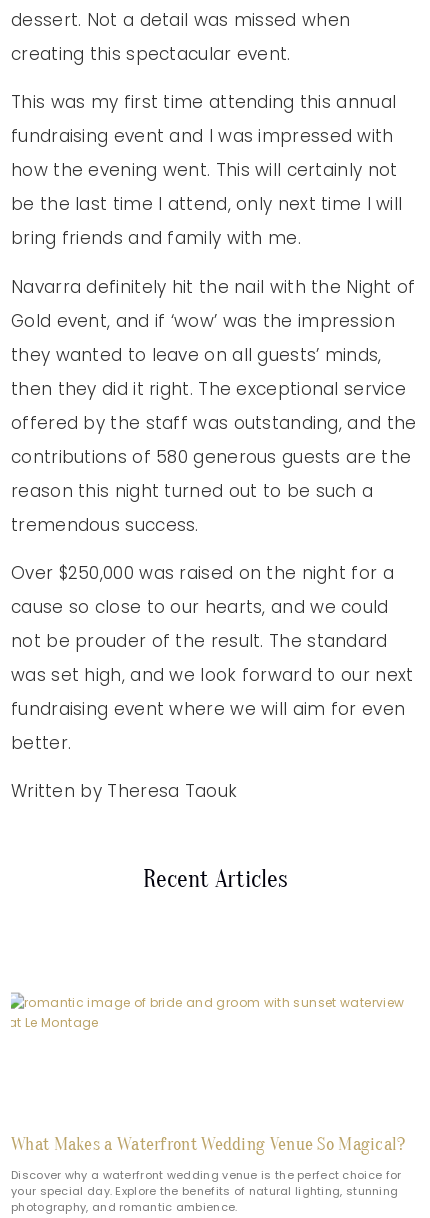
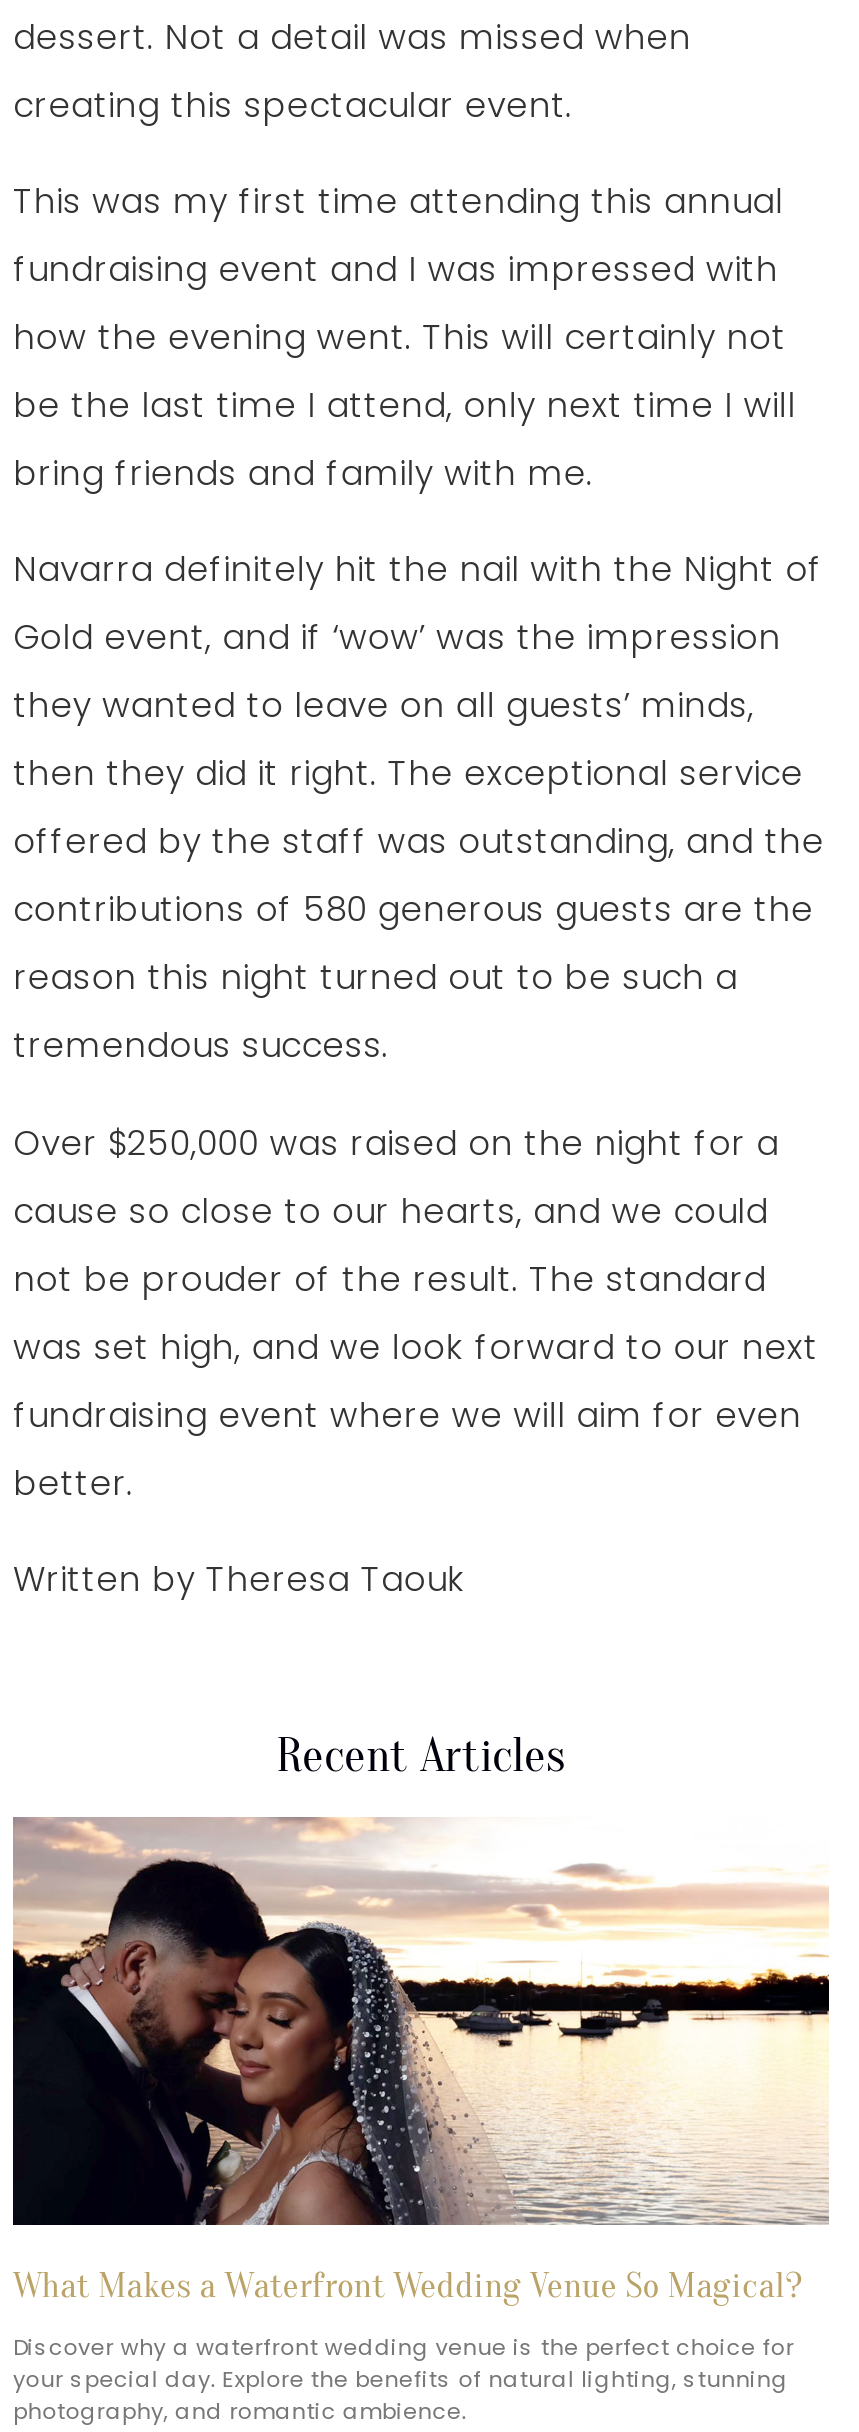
none -> [11,1816,831,2228] [image]

